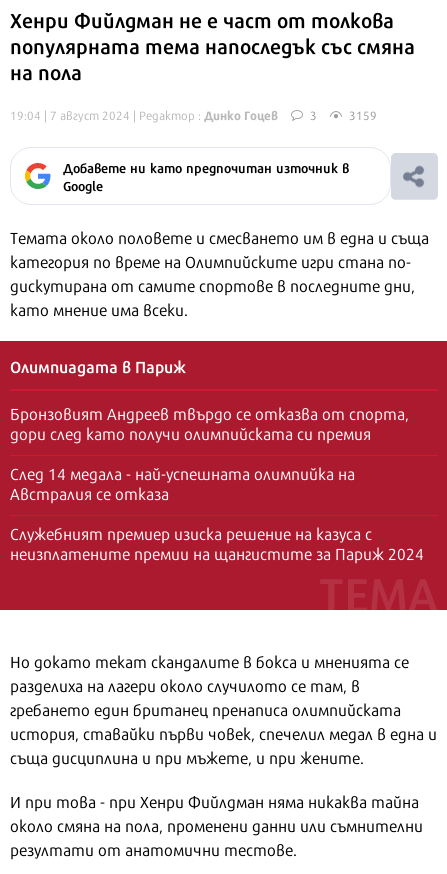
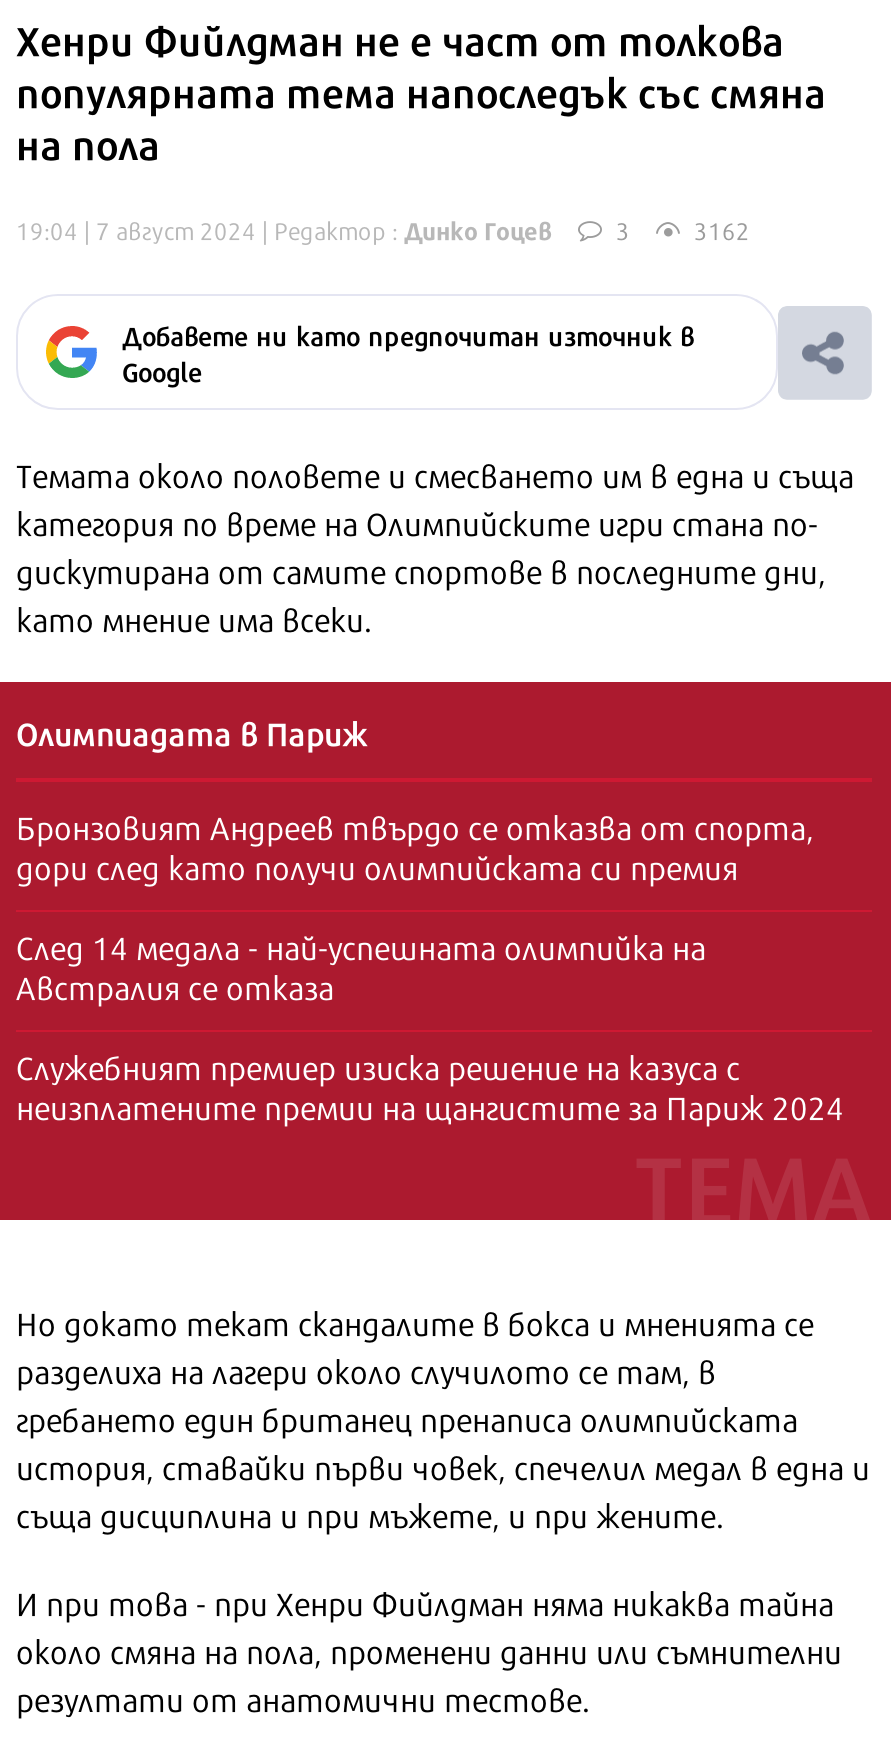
[349,106,377,124] 3159 -> [694,212,750,248] 3162

